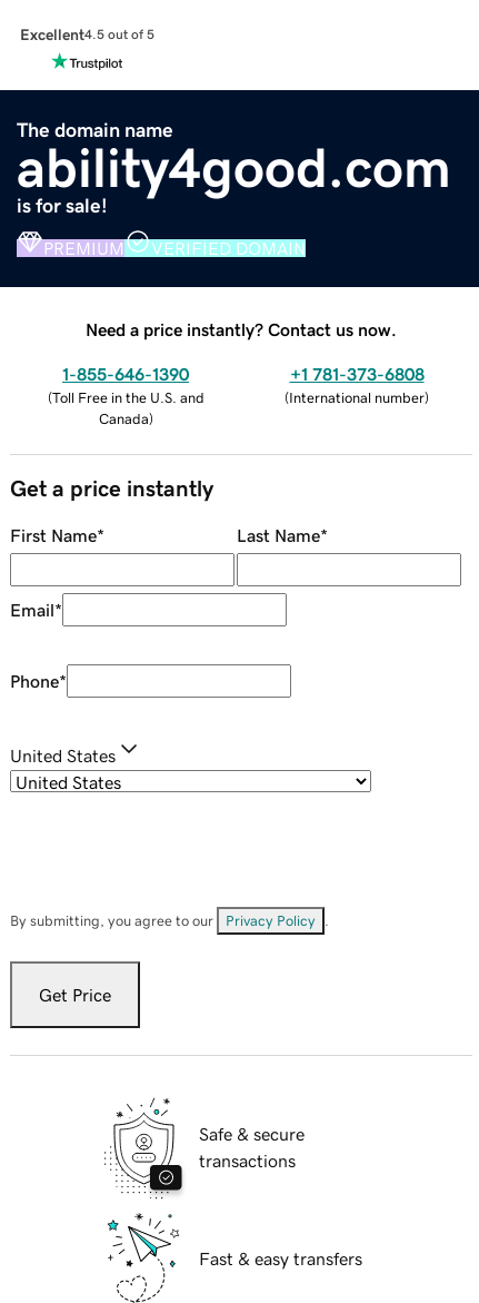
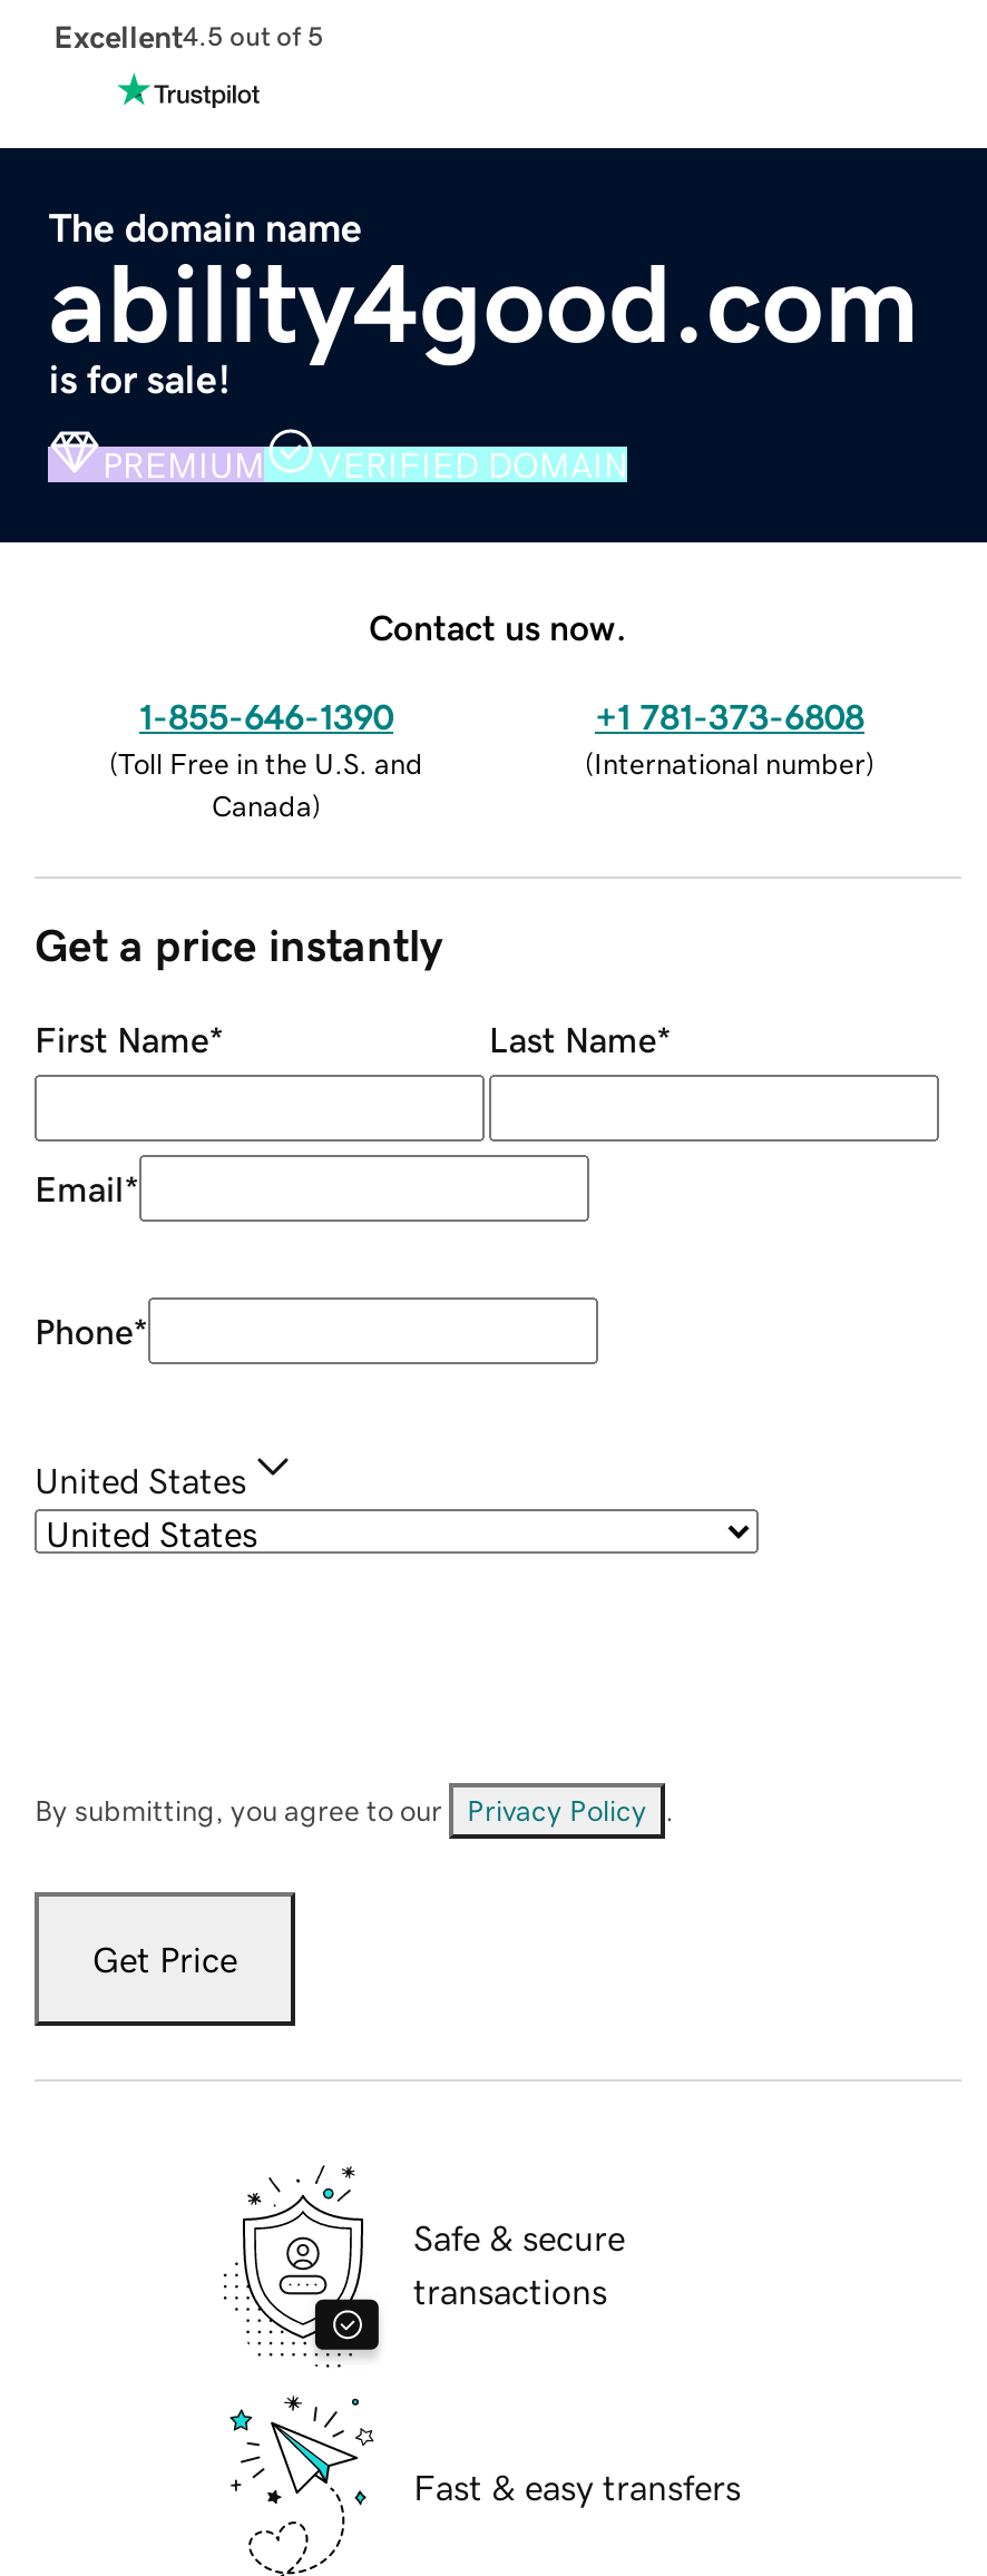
[86,320,397,338] Need a price instantly? Contact us now. -> [369,608,627,644] Contact us now.

